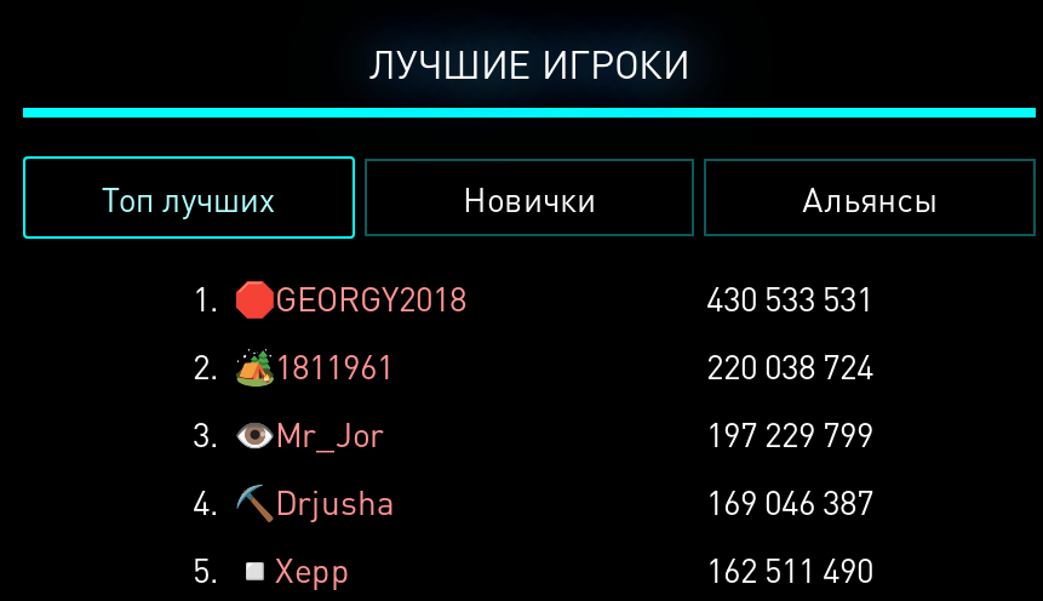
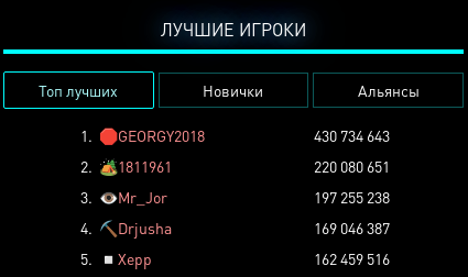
[706,275,873,319] 430 533 531 -> [314,125,390,145] 430 734 643
[706,343,873,387] 220 038 724 -> [314,156,390,176] 220 080 651
[706,411,873,454] 197 229 799 -> [314,187,390,207] 197 255 238
[706,546,873,590] 162 511 490 -> [314,248,390,268] 162 459 516

